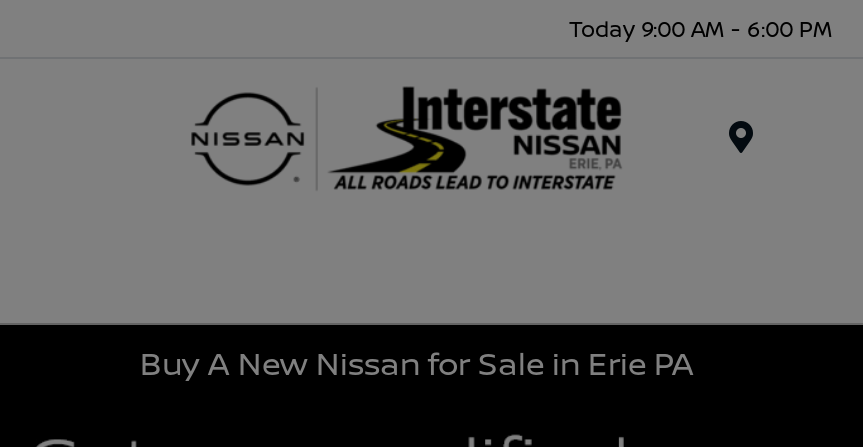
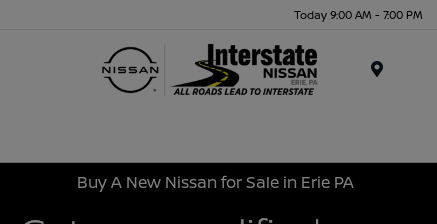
[569,12,833,42] Today 9:00 AM - 6:00 PM -> [294,6,423,21] Today 9:00 AM - 7:00 PM

